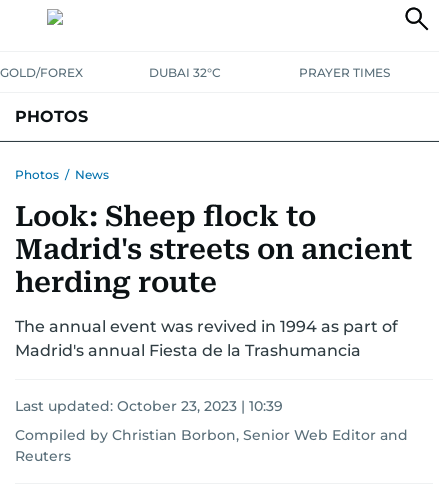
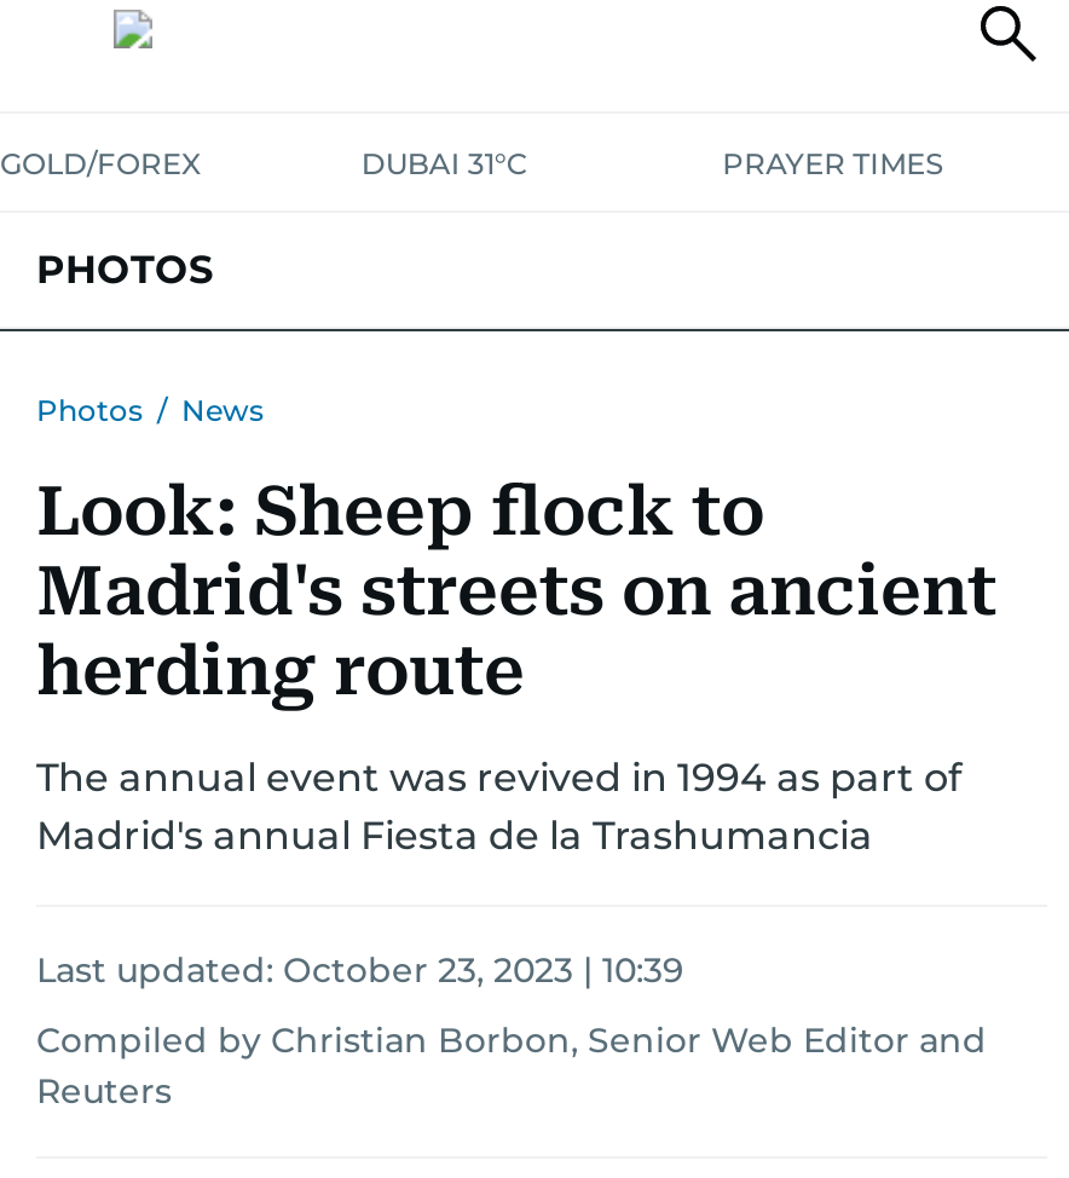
[149,65,221,80] DUBAI 32°C -> [361,145,528,181] DUBAI 31°C

